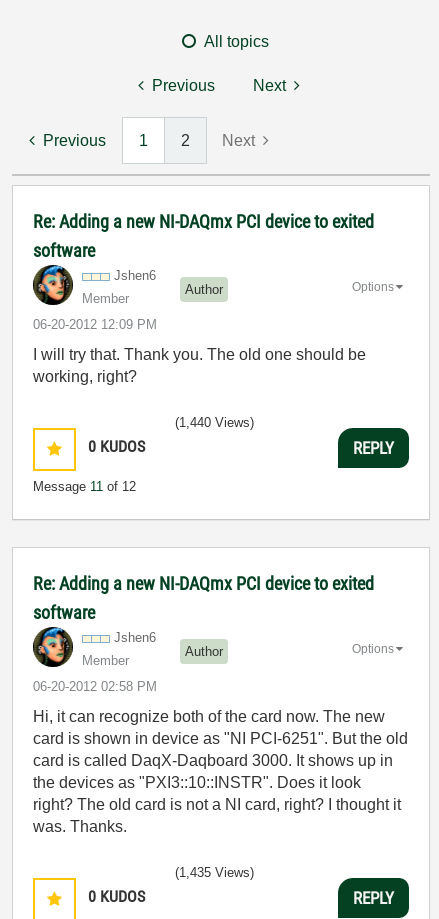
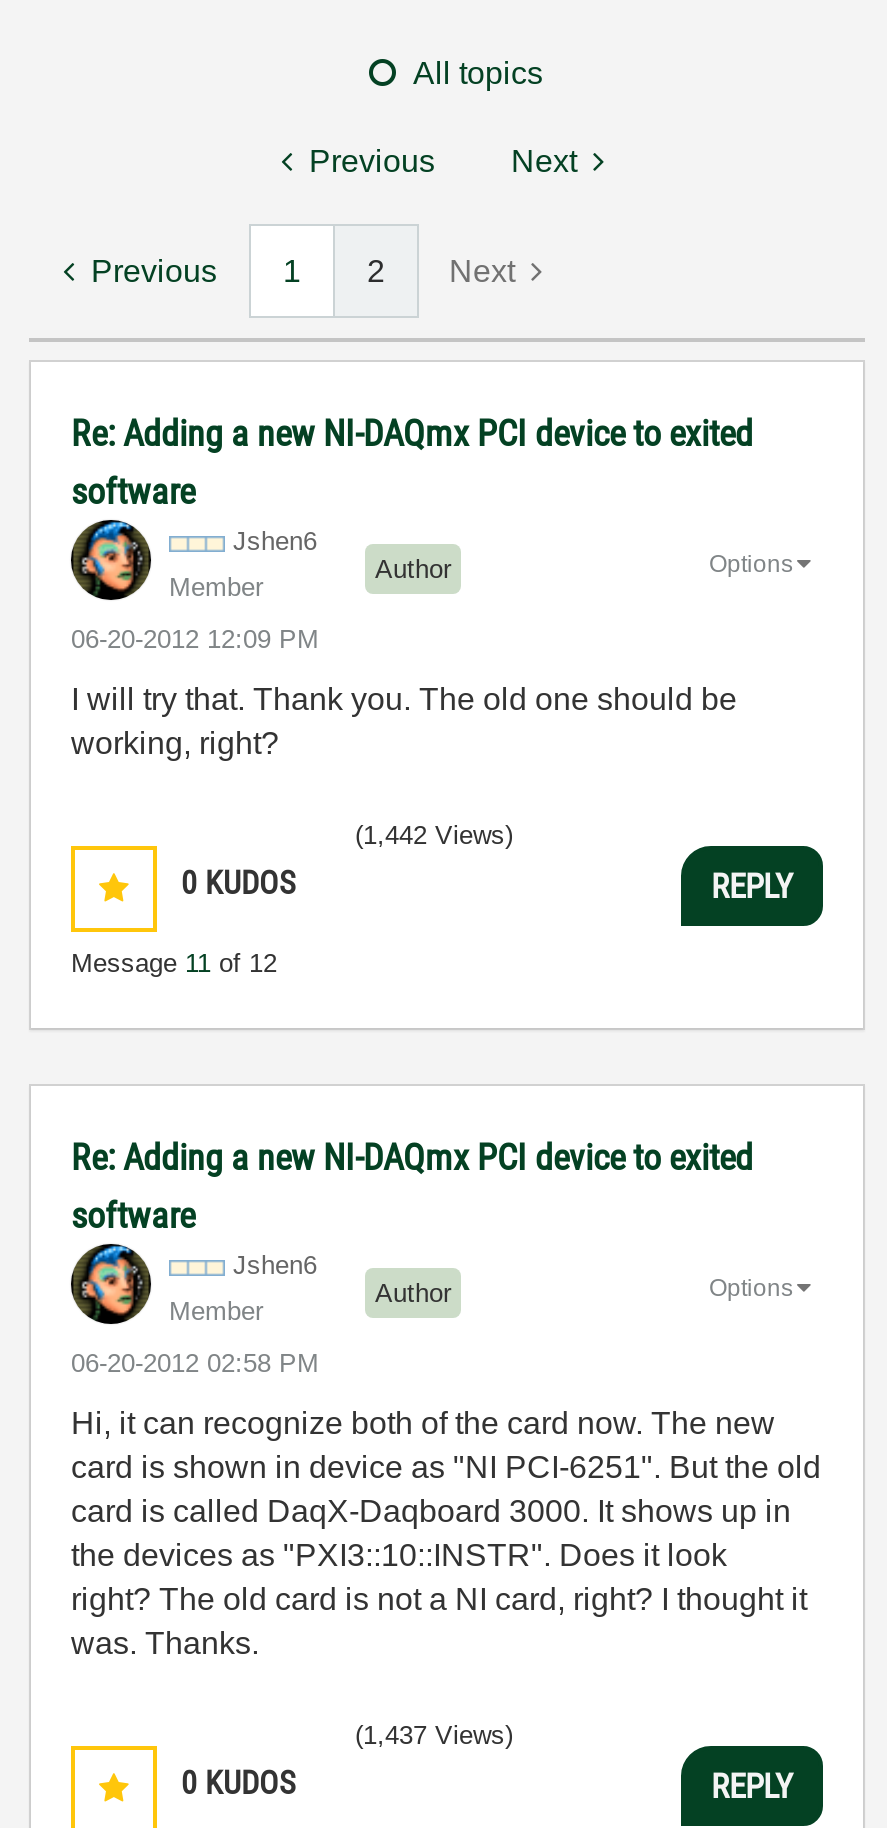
[175,415,254,430] (1,440 Views) -> [355,820,513,850] (1,442 Views)
[175,865,254,880] (1,435 Views) -> [355,1720,513,1750] (1,437 Views)

